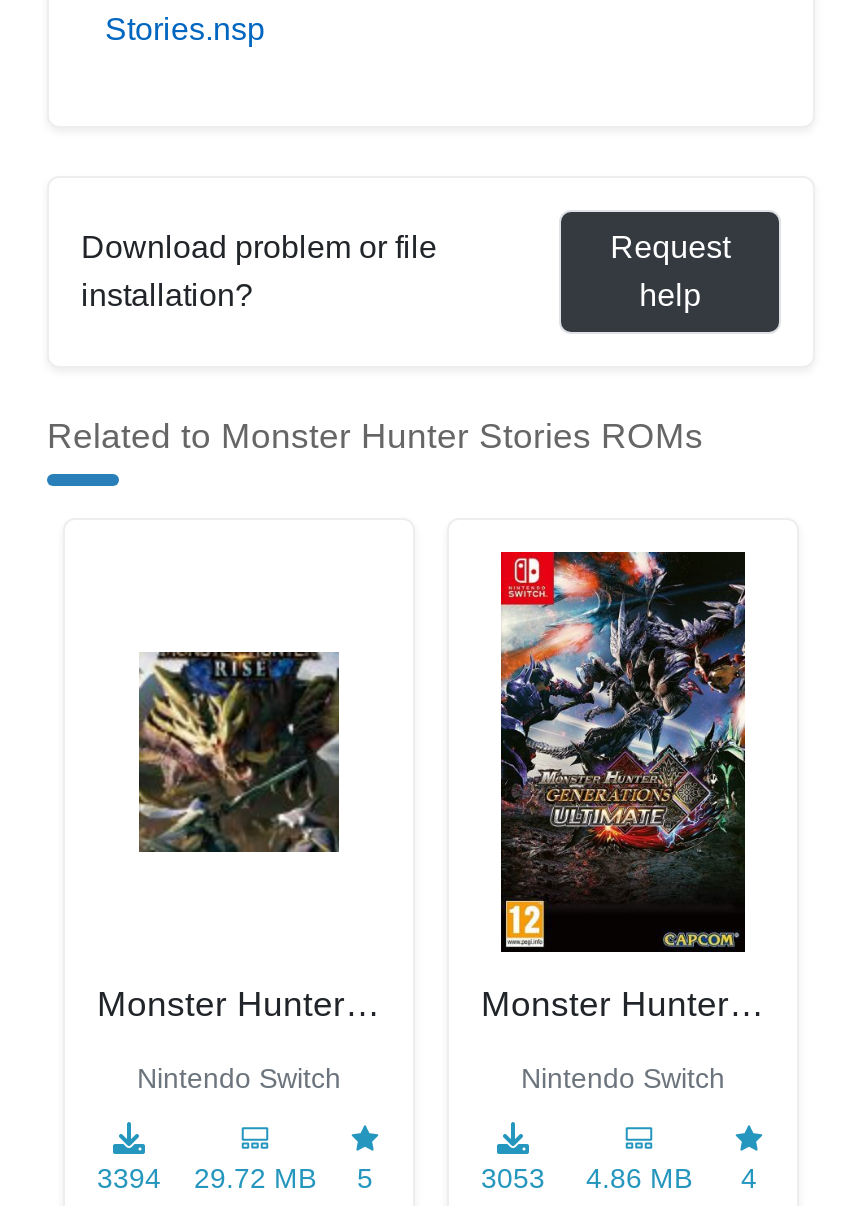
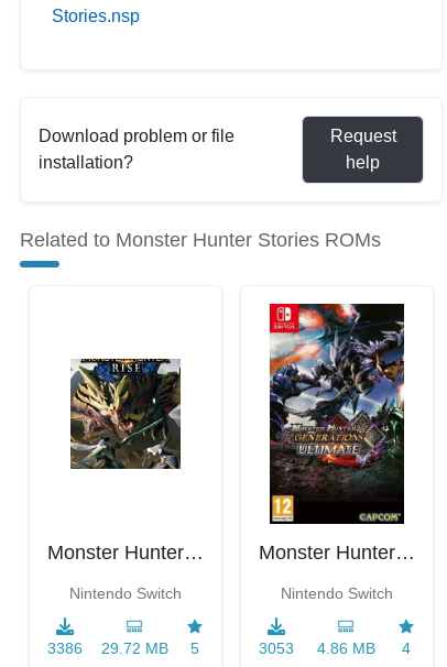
[97,1162,373,1194] 3394 29.72 MB 5 -> [47,640,199,657] 3386 29.72 MB 5

